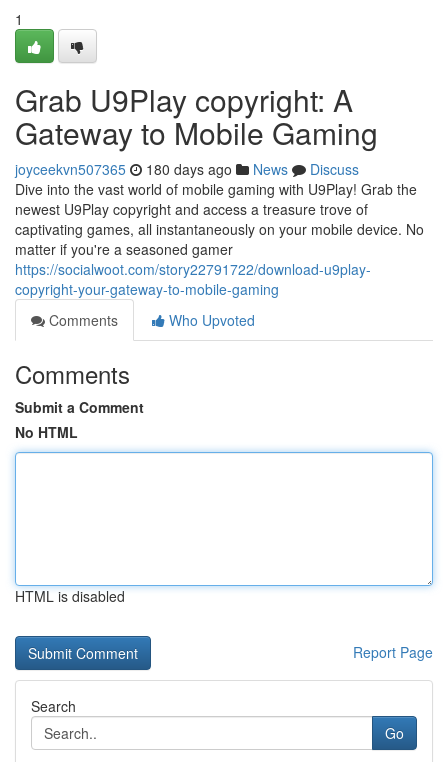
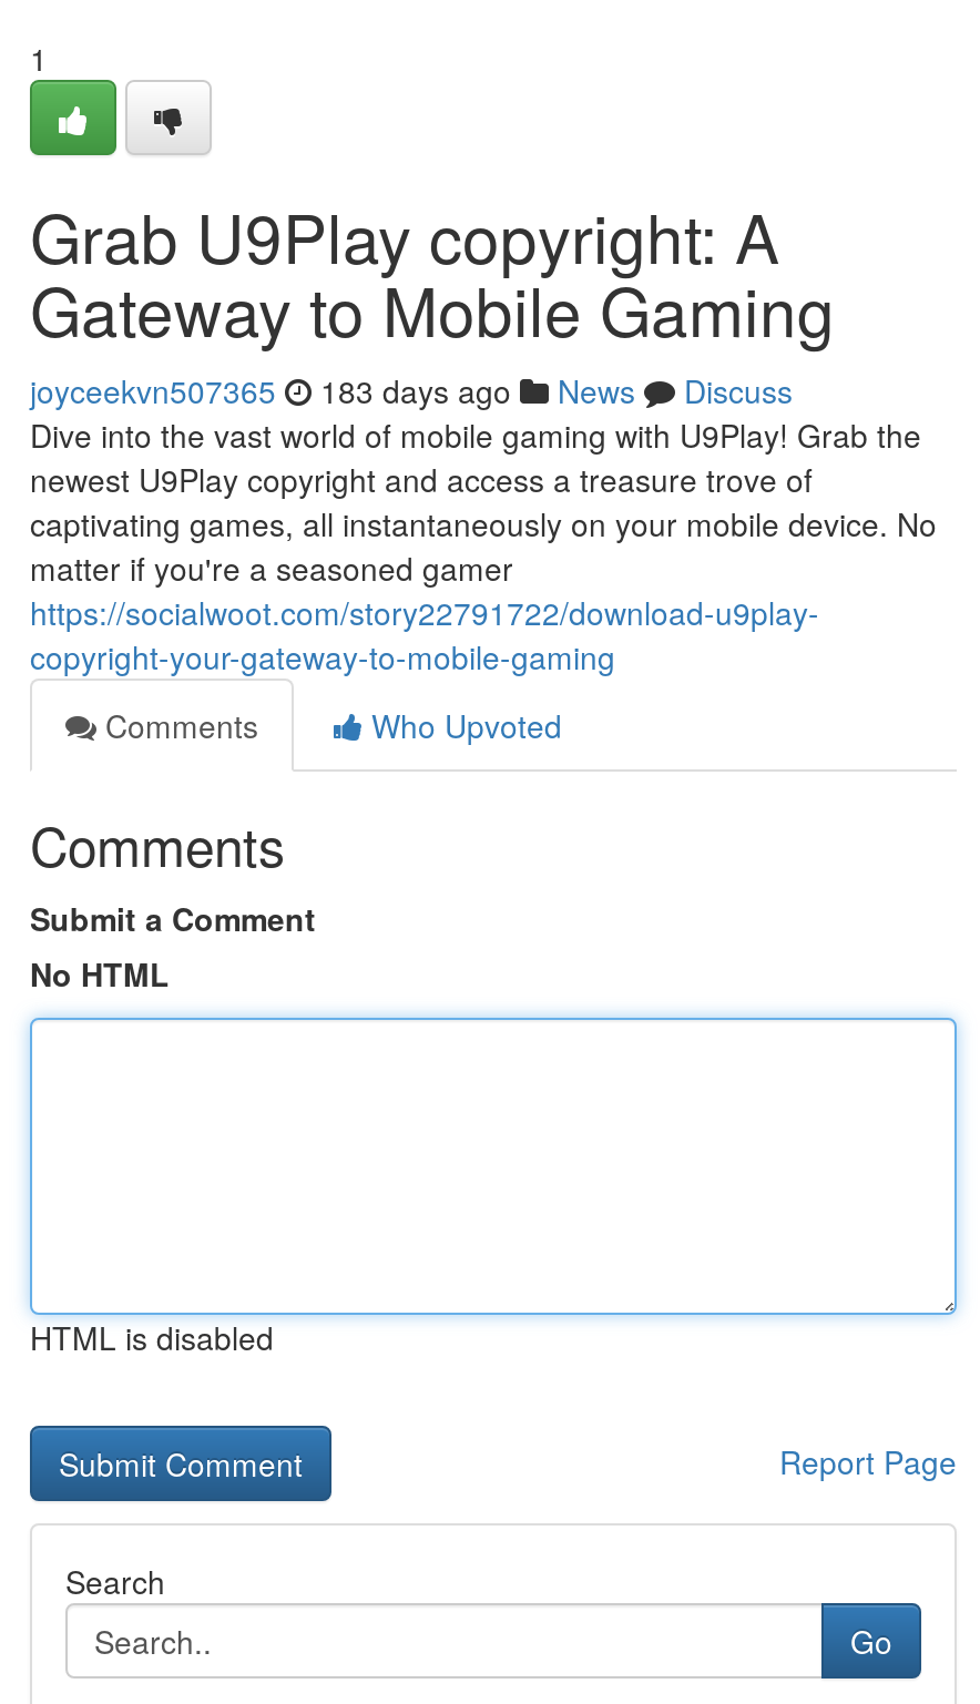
[15,159,359,179] joyceekvn507365 180 days ago News Discuss -> [30,368,793,412] joyceekvn507365 183 days ago News Discuss

